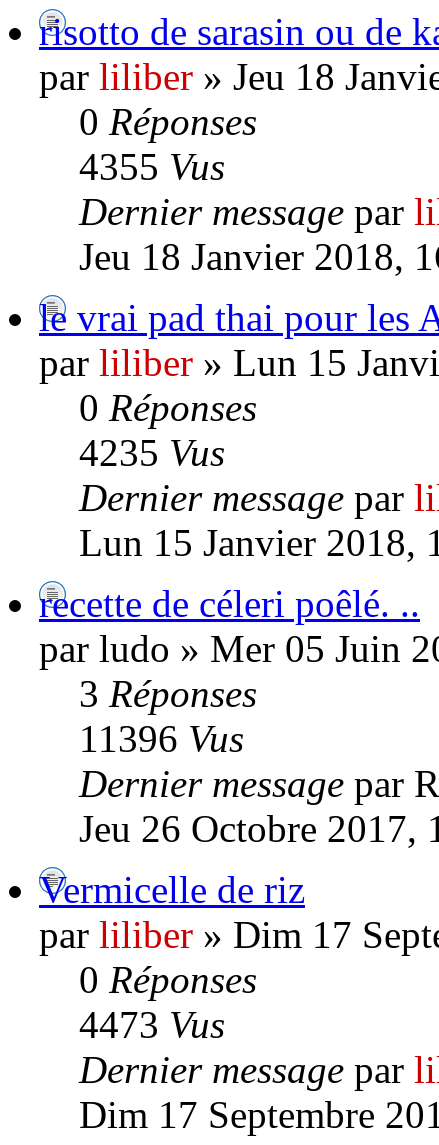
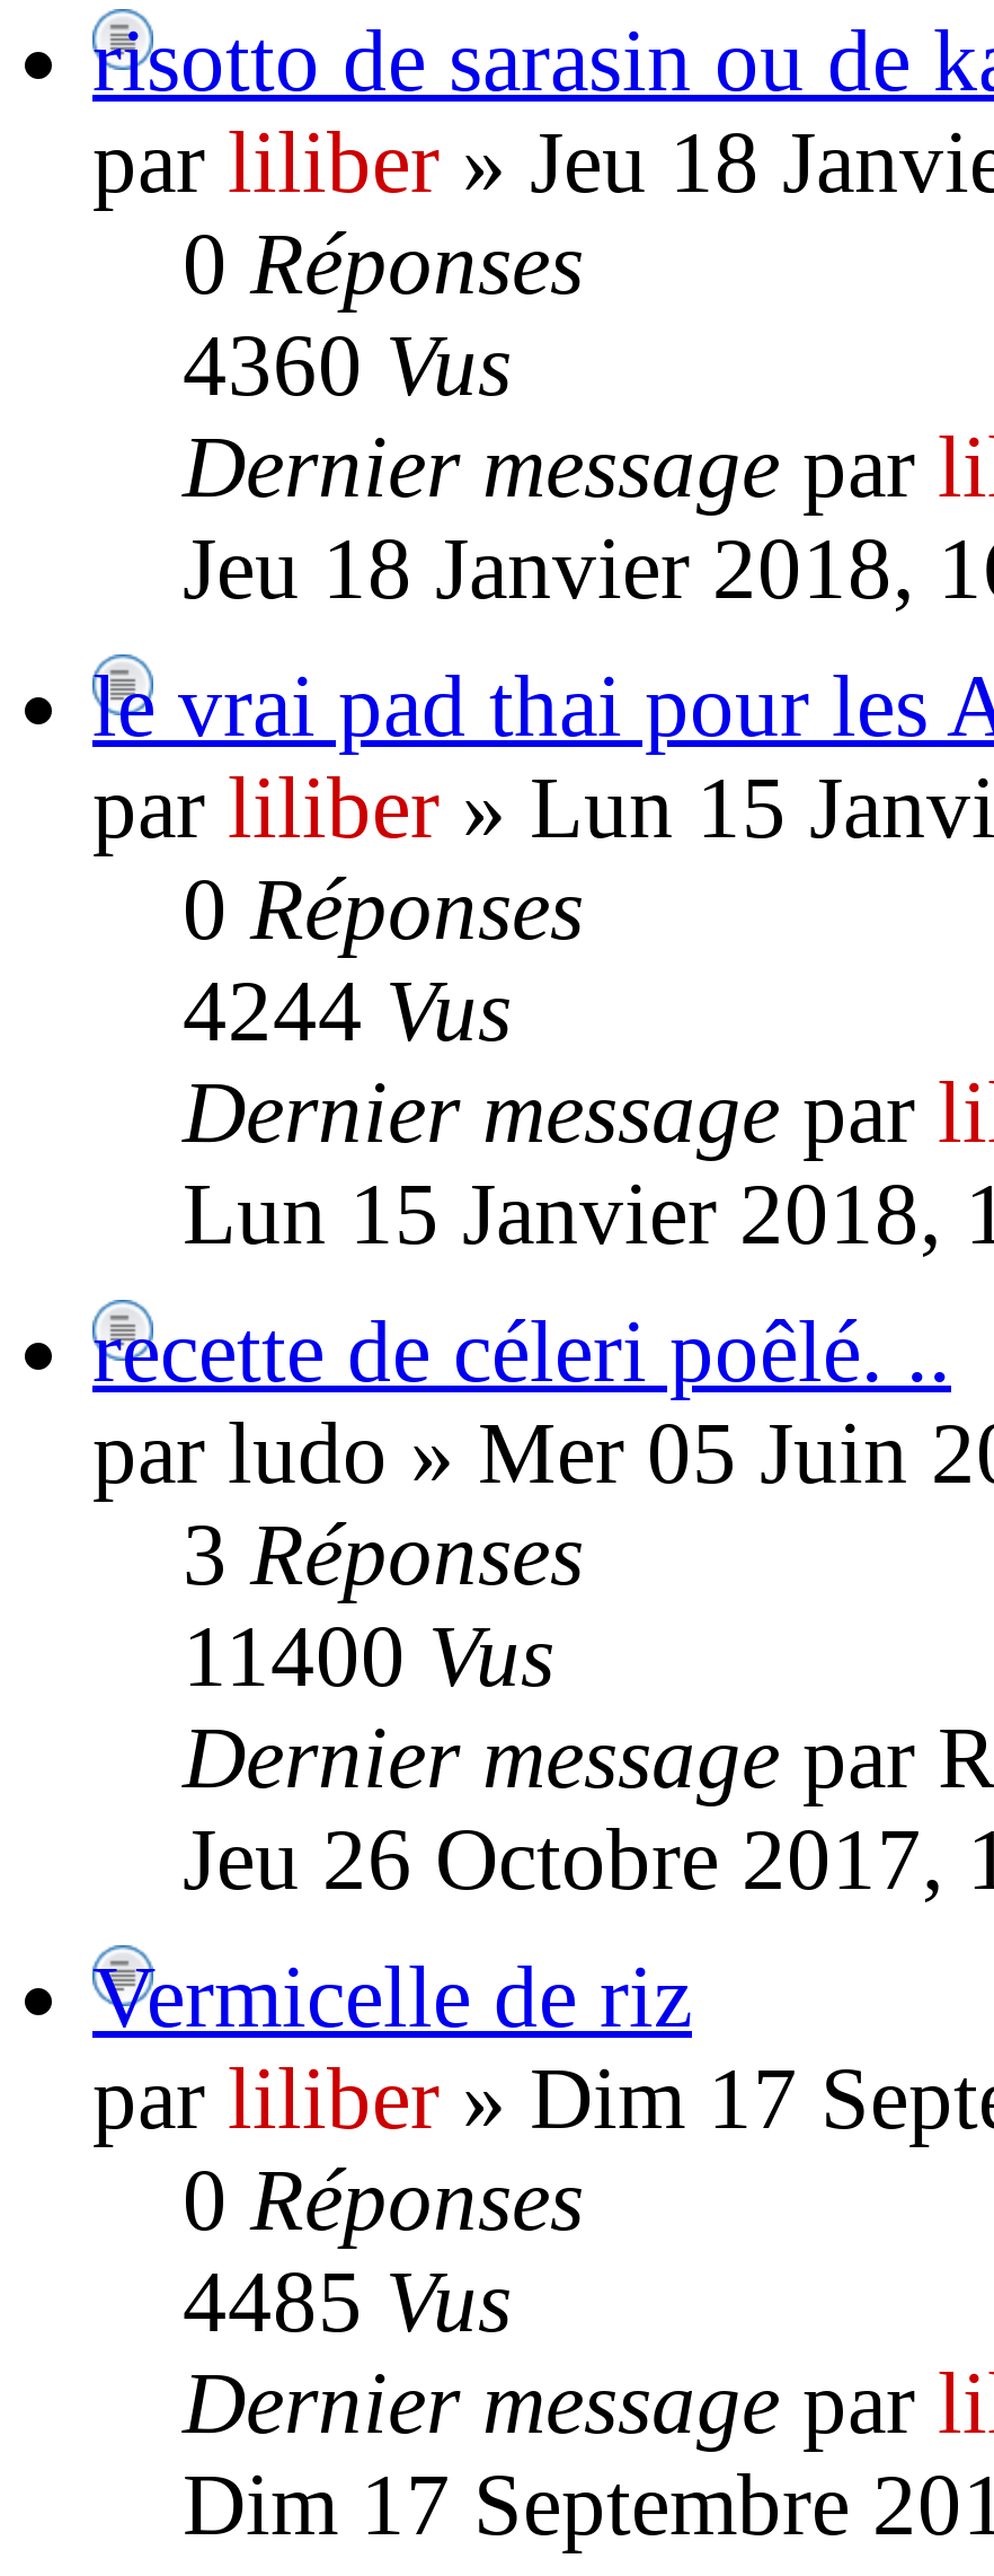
[79,145,225,188] 4355 Vus -> [183,315,512,413] 4360 Vus
[79,431,225,474] 4235 Vus -> [183,961,512,1058] 4244 Vus
[79,717,244,760] 11396 Vus -> [183,1606,554,1703] 11400 Vus
[79,1003,225,1046] 4473 Vus -> [183,2252,512,2349] 4485 Vus

